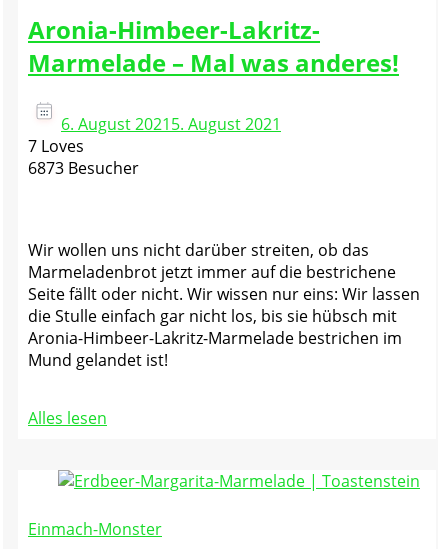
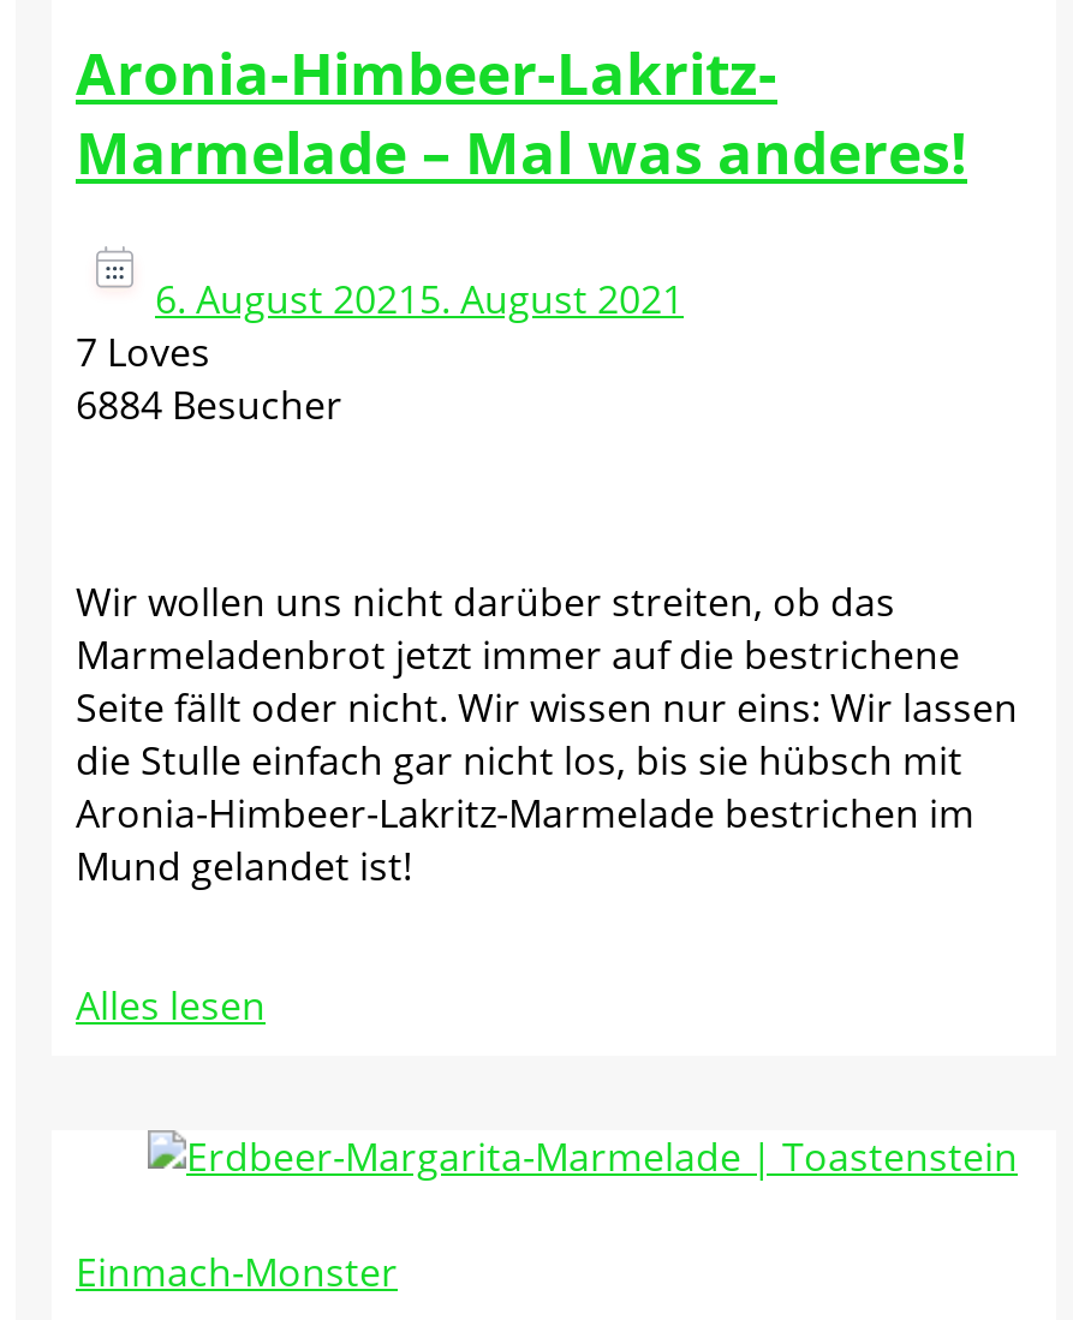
[28,157,139,179] 6873 Besucher -> [76,378,342,431] 6884 Besucher

